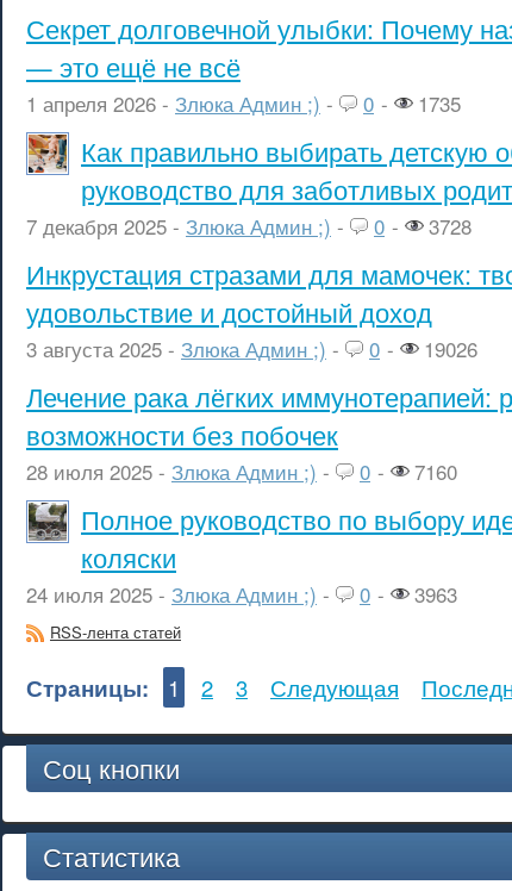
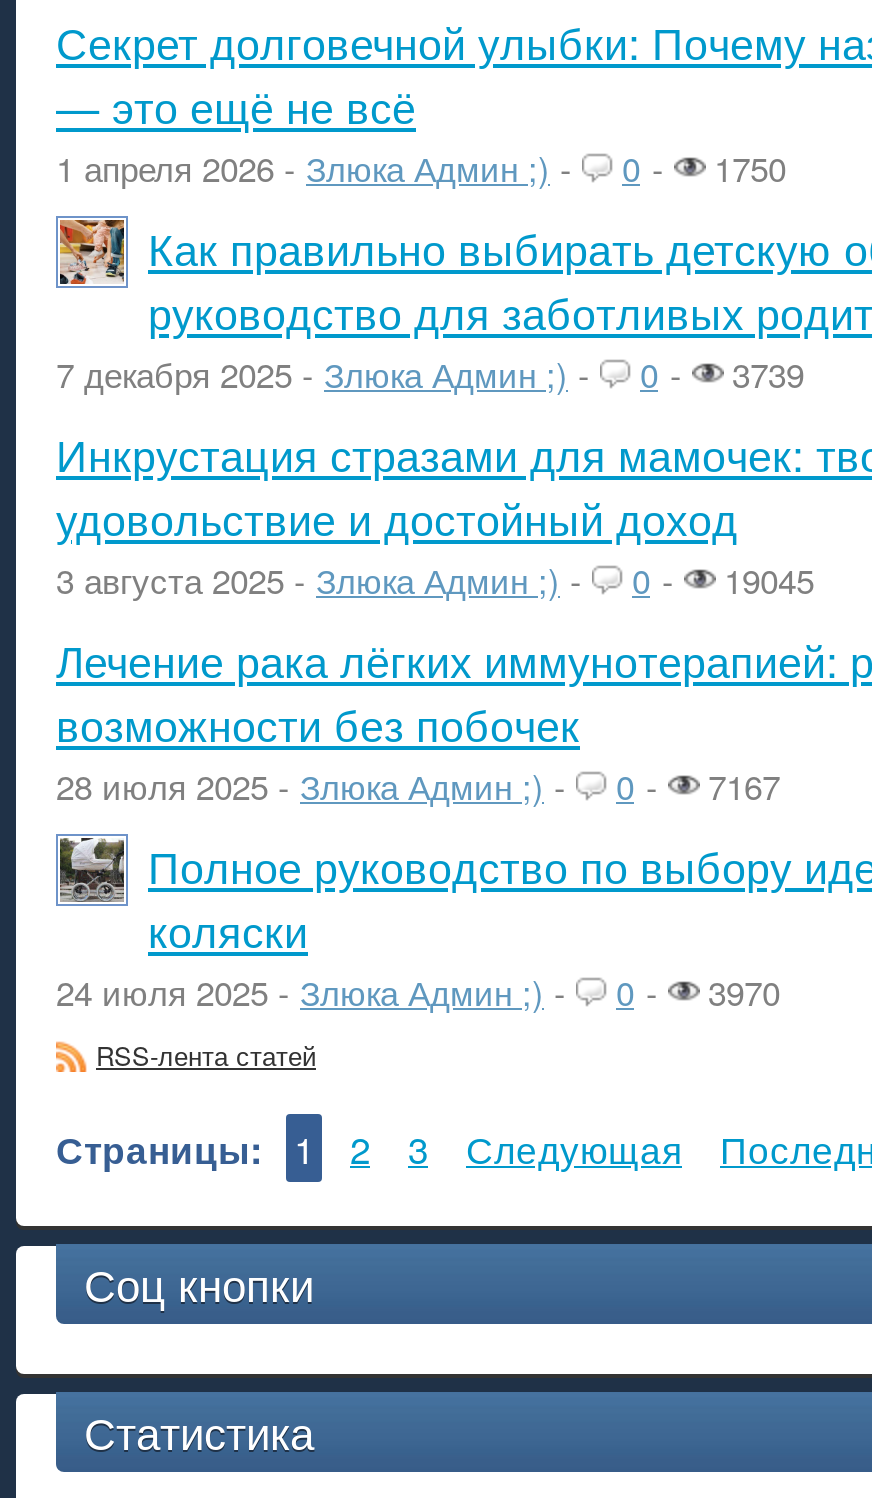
[26,88,461,118] 1 апреля 2026 - Злюка Админ ;) - 0 - 1735 -> [56,142,786,192] 1 апреля 2026 - Злюка Админ ;) - 0 - 1750
[26,211,472,241] 7 декабря 2025 - Злюка Админ ;) - 0 - 3728 -> [56,348,804,398] 7 декабря 2025 - Злюка Админ ;) - 0 - 3739
[26,334,477,363] 3 августа 2025 - Злюка Админ ;) - 0 - 19026 -> [56,554,814,604] 3 августа 2025 - Злюка Админ ;) - 0 - 19045
[26,456,457,486] 28 июля 2025 - Злюка Админ ;) - 0 - 7160 -> [56,760,780,810] 28 июля 2025 - Злюка Админ ;) - 0 - 7167
[26,579,457,609] 24 июля 2025 - Злюка Админ ;) - 0 - 3963 -> [56,966,780,1016] 24 июля 2025 - Злюка Админ ;) - 0 - 3970

